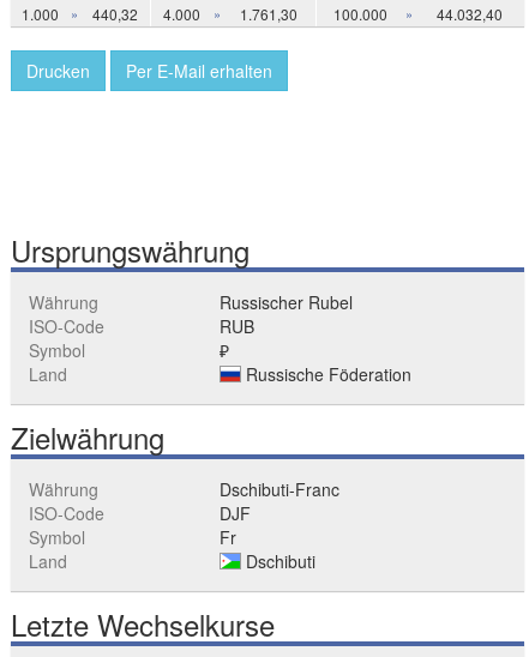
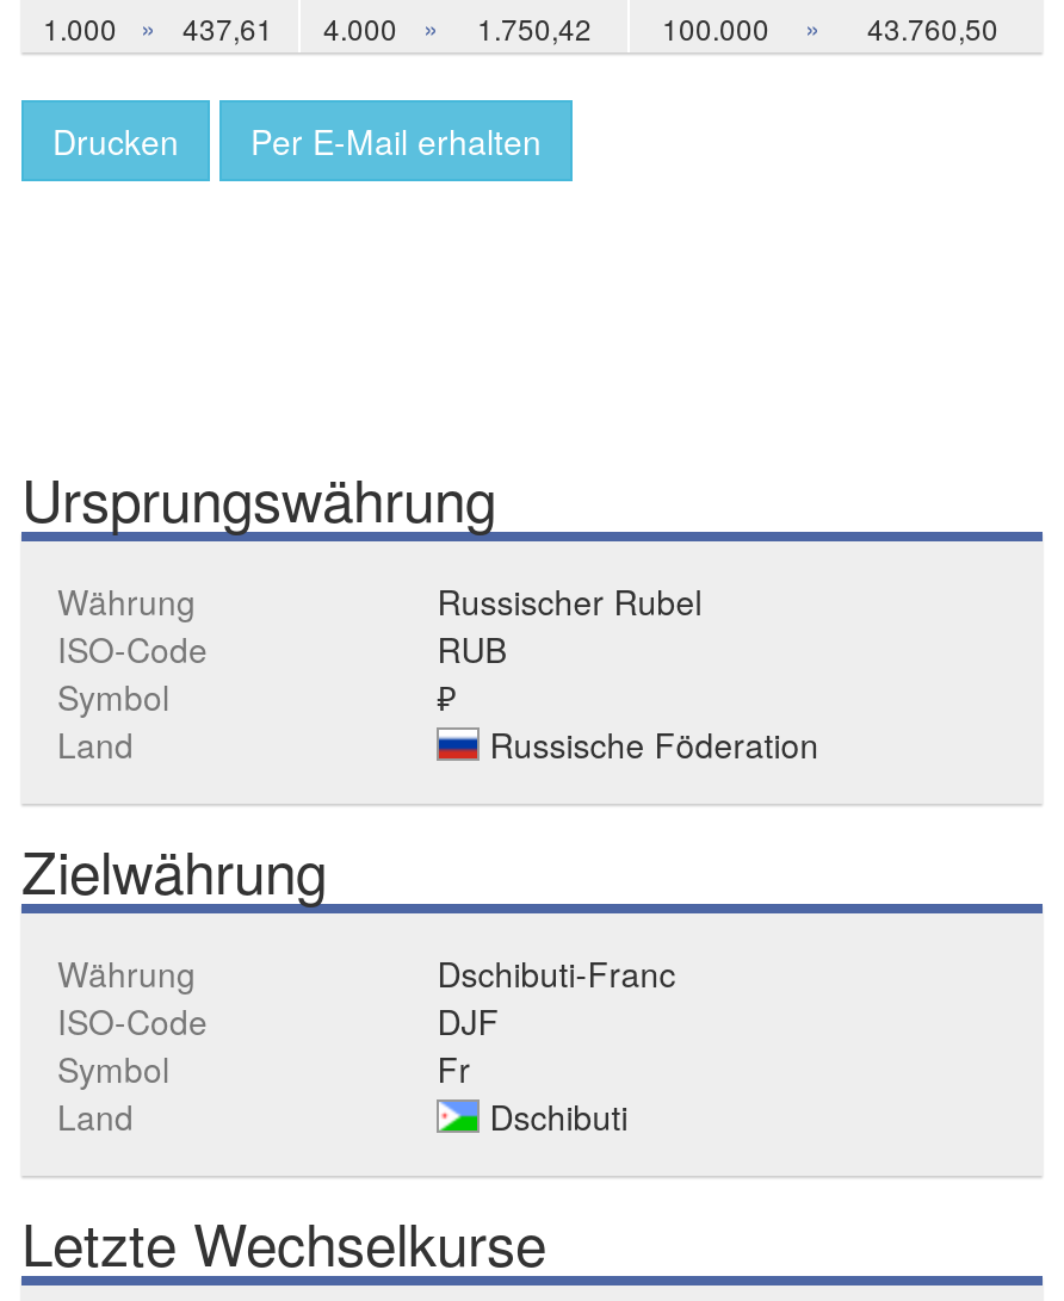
[92,4,137,24] 440,32 -> [183,7,273,48] 437,61
[240,4,297,24] 1.761,30 -> [477,7,592,48] 1.750,42
[436,4,502,24] 44.032,40 -> [867,7,998,48] 43.760,50

